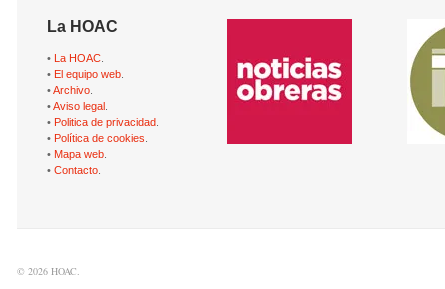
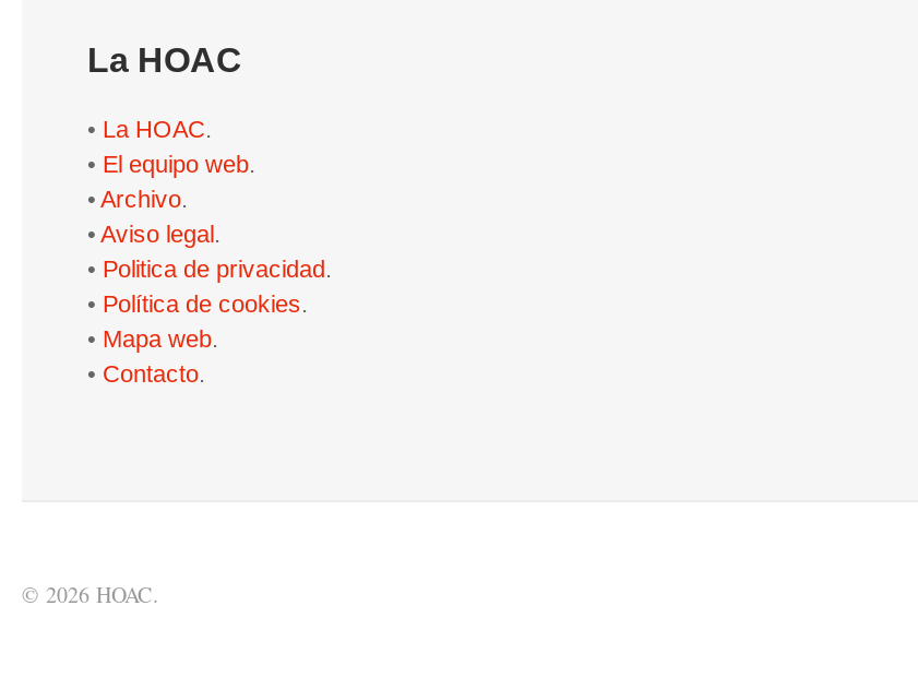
[226,18,353,145] [image] -> none
[409,27,442,136] [image] -> none

